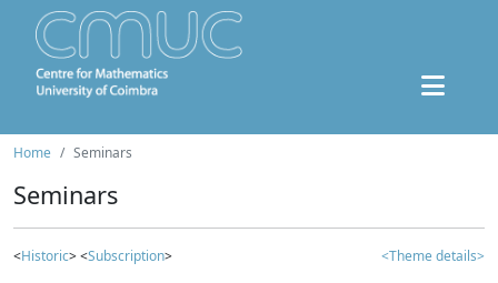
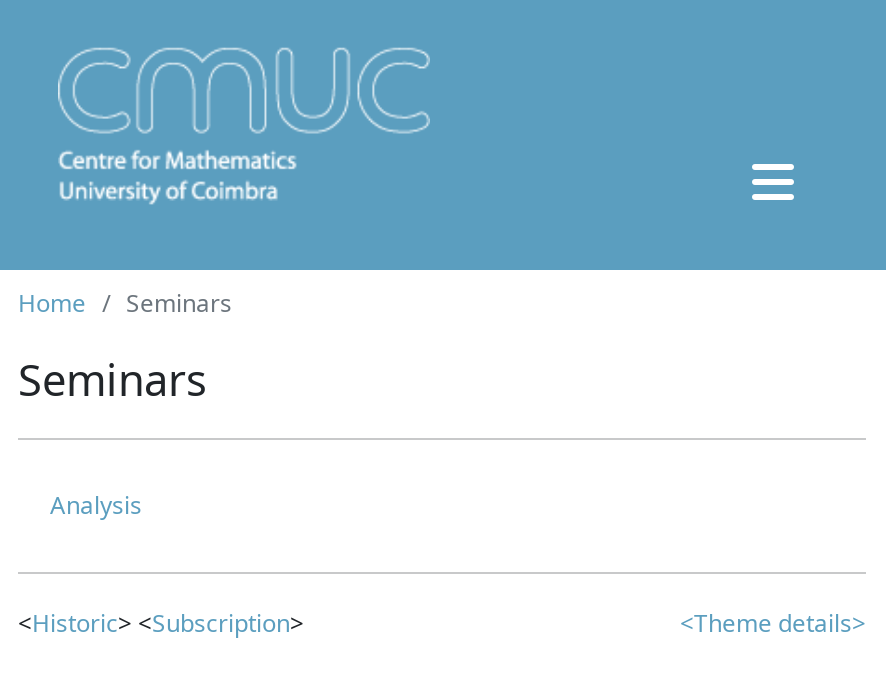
none -> [50,488,142,522] Analysis

